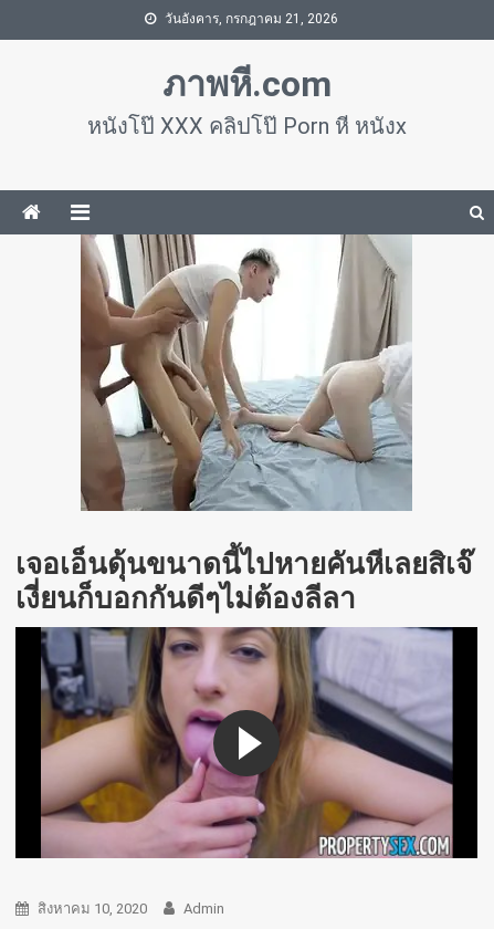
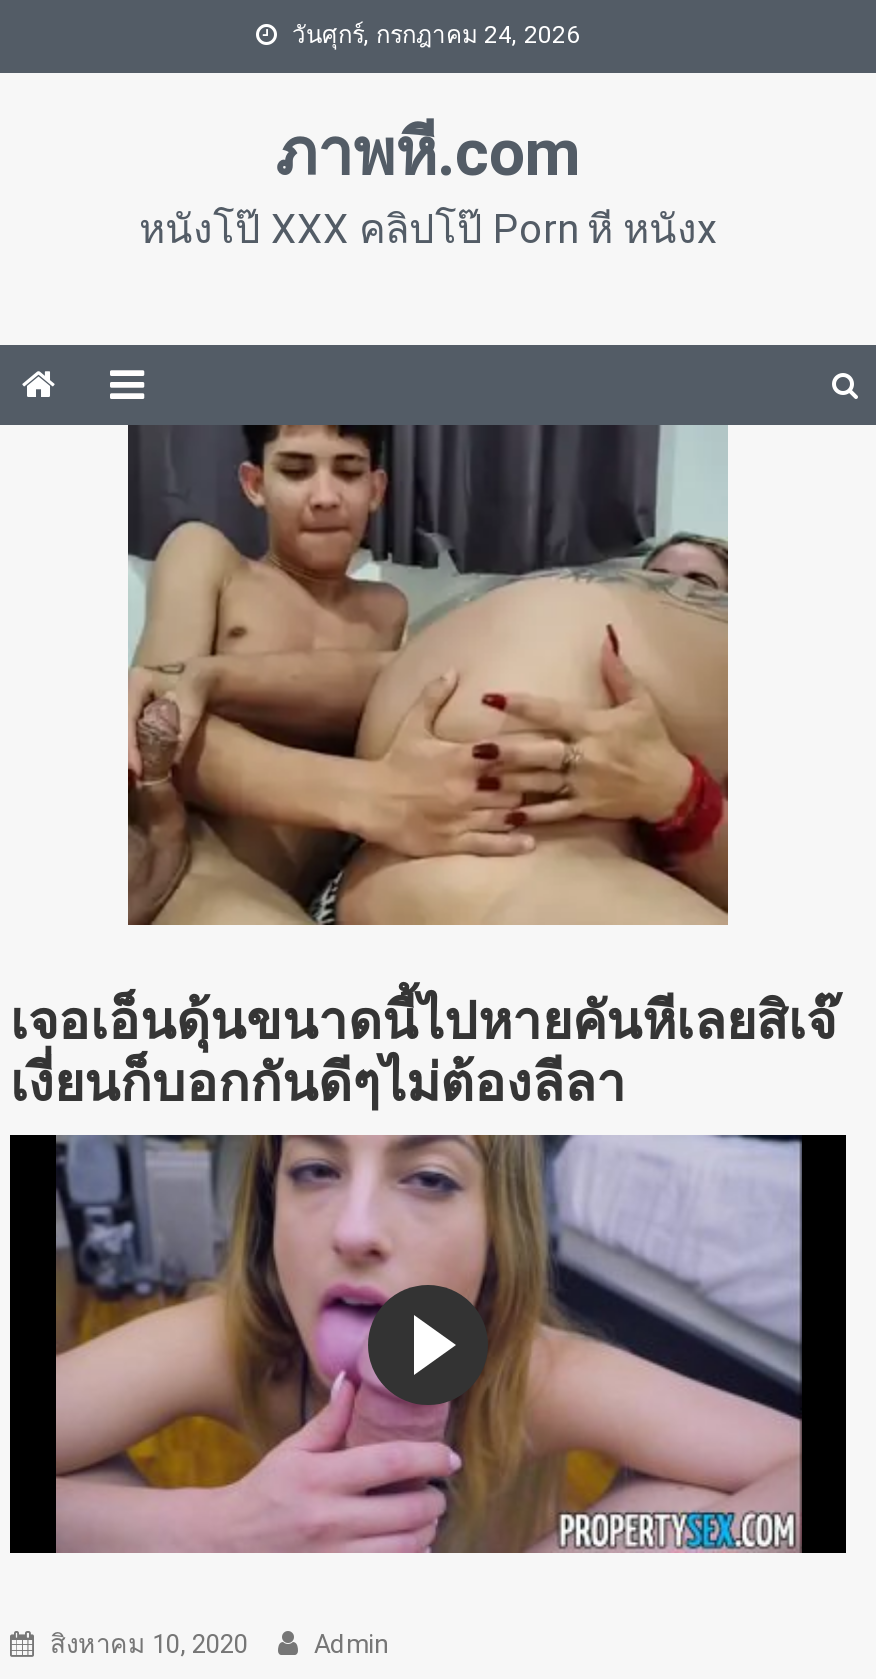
[164,11,338,27] วันอังคาร, กรกฎาคม 21, 2026 -> [292,21,580,49] วันศุกร์, กรกฎาคม 24, 2026
[81,233,412,511] [image] -> [126,423,730,925] [image]

